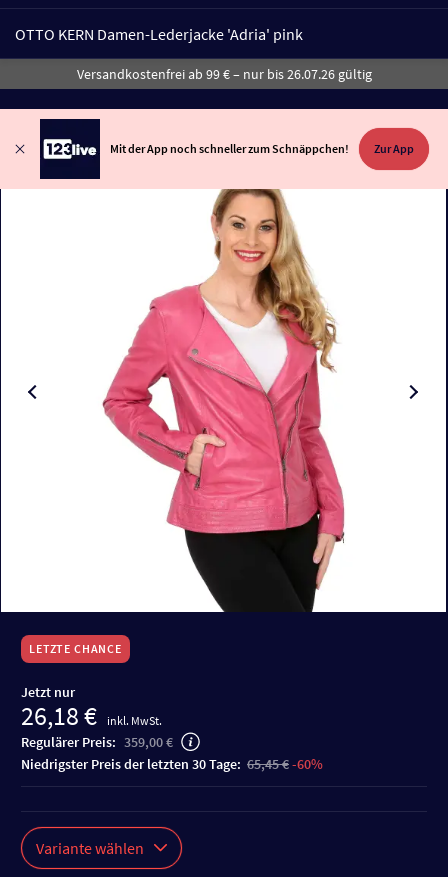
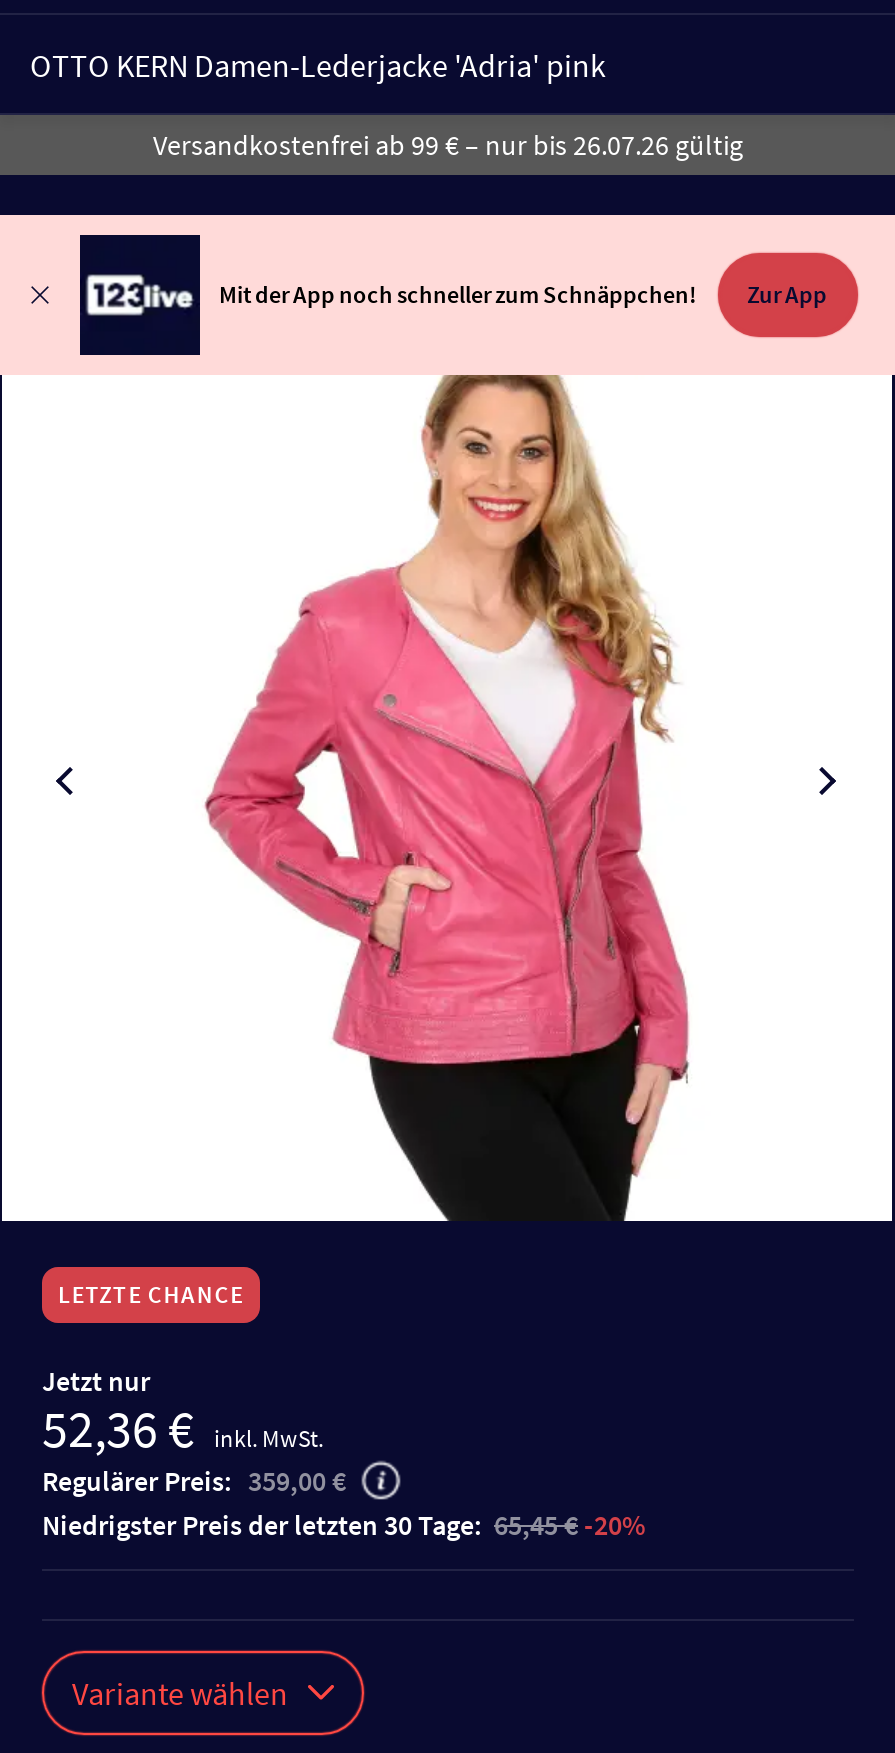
[21,698,162,731] 26,18 € inkl. MwSt. -> [42,1394,324,1460] 52,36 € inkl. MwSt.
[30,754,323,772] niedrigster Preis der letzten 30 Tage: 65,45 € -60% -> [60,1506,646,1542] niedrigster Preis der letzten 30 Tage: 65,45 € -20%

